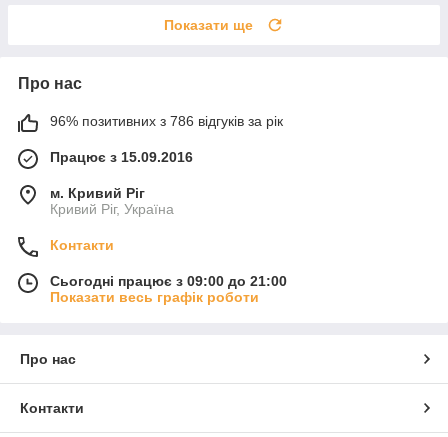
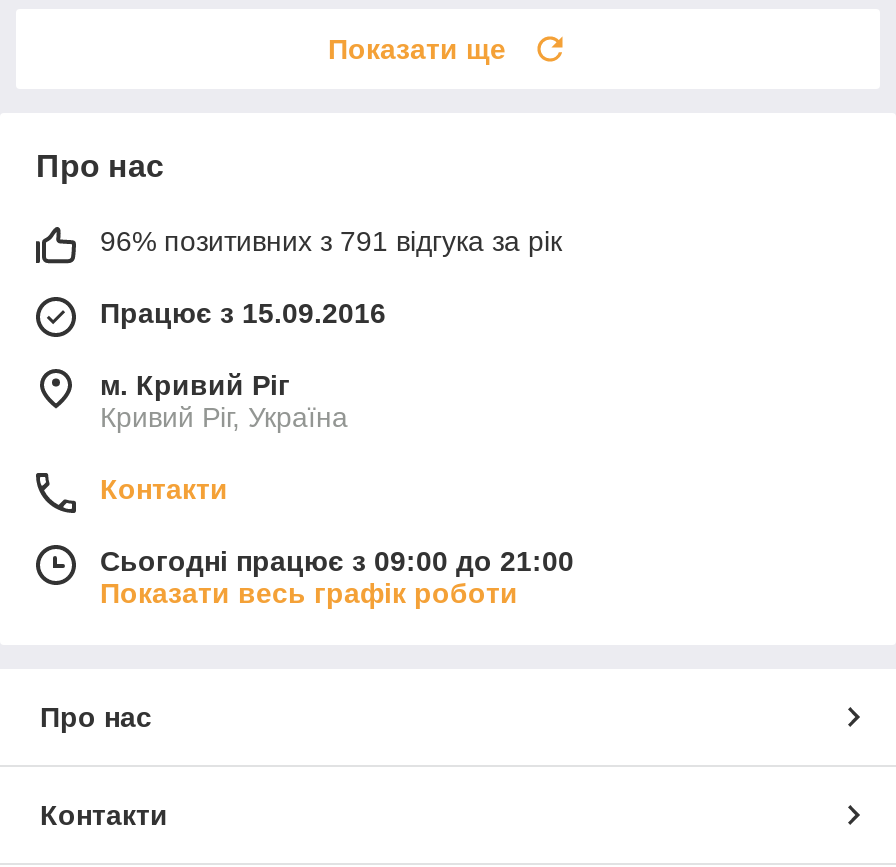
[50,113,283,129] 96% позитивних з 786 відгуків за рік -> [100,225,562,257] 96% позитивних з 791 відгука за рік

